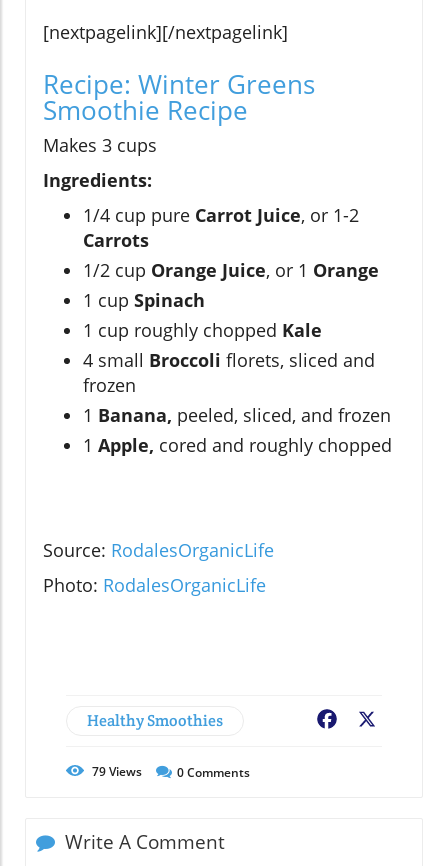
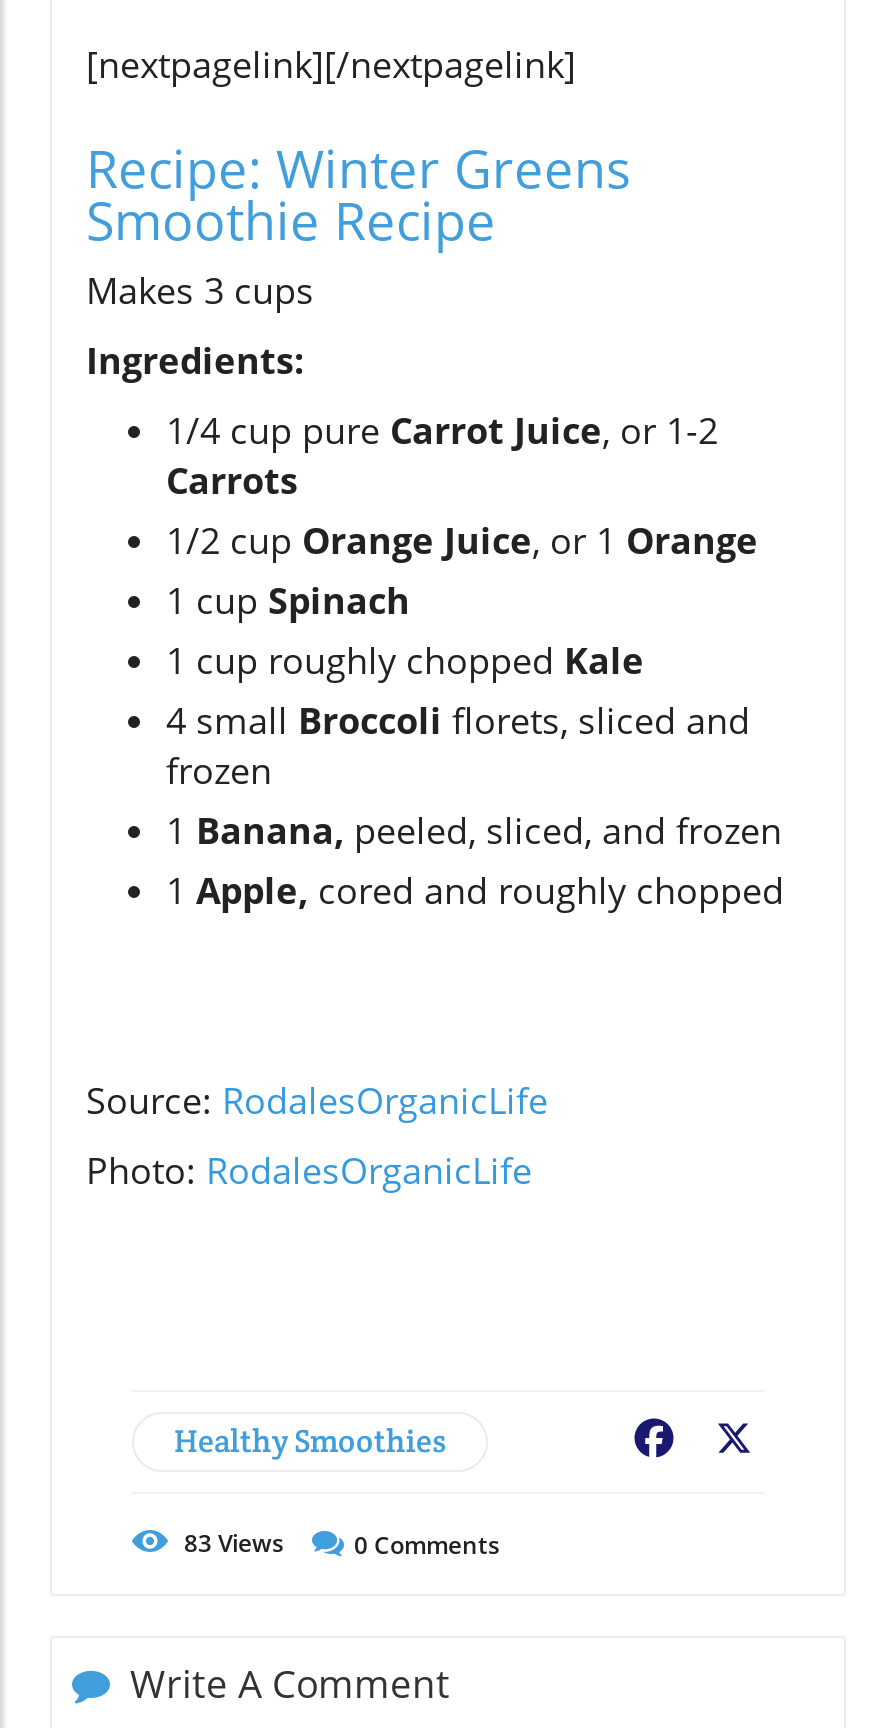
[92,763,142,780] 79 Views -> [184,1527,284,1561] 83 Views

